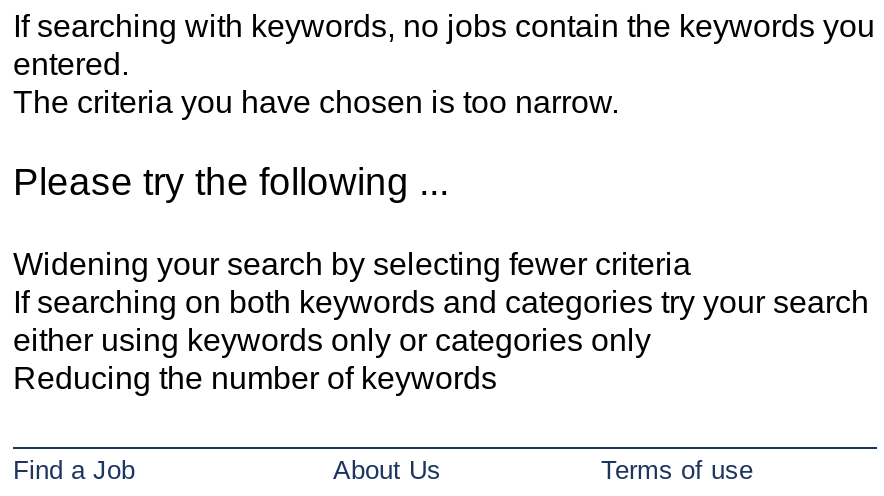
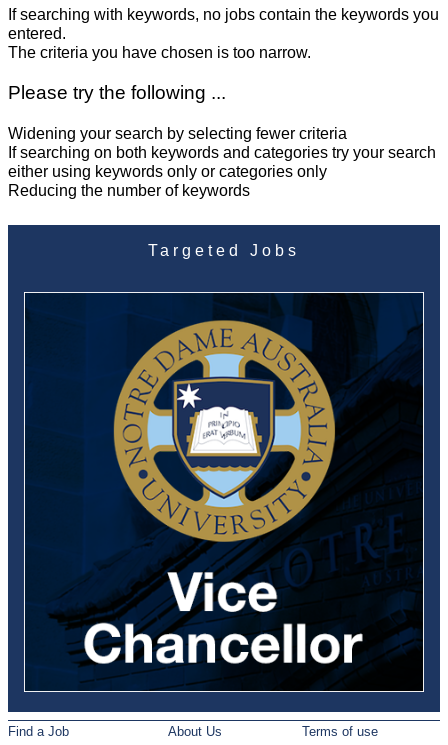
none -> [7,225,441,713] [image] | Targeted Jobs

